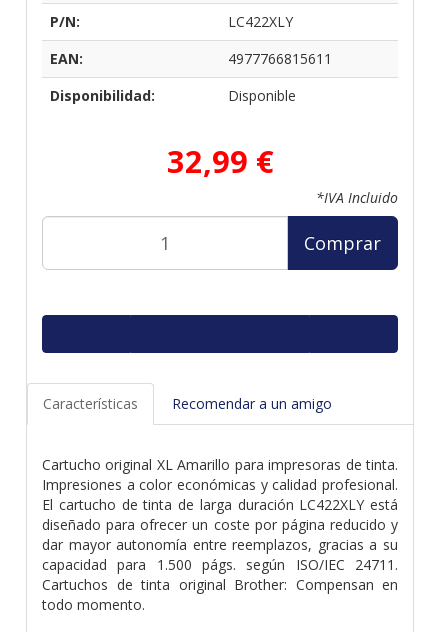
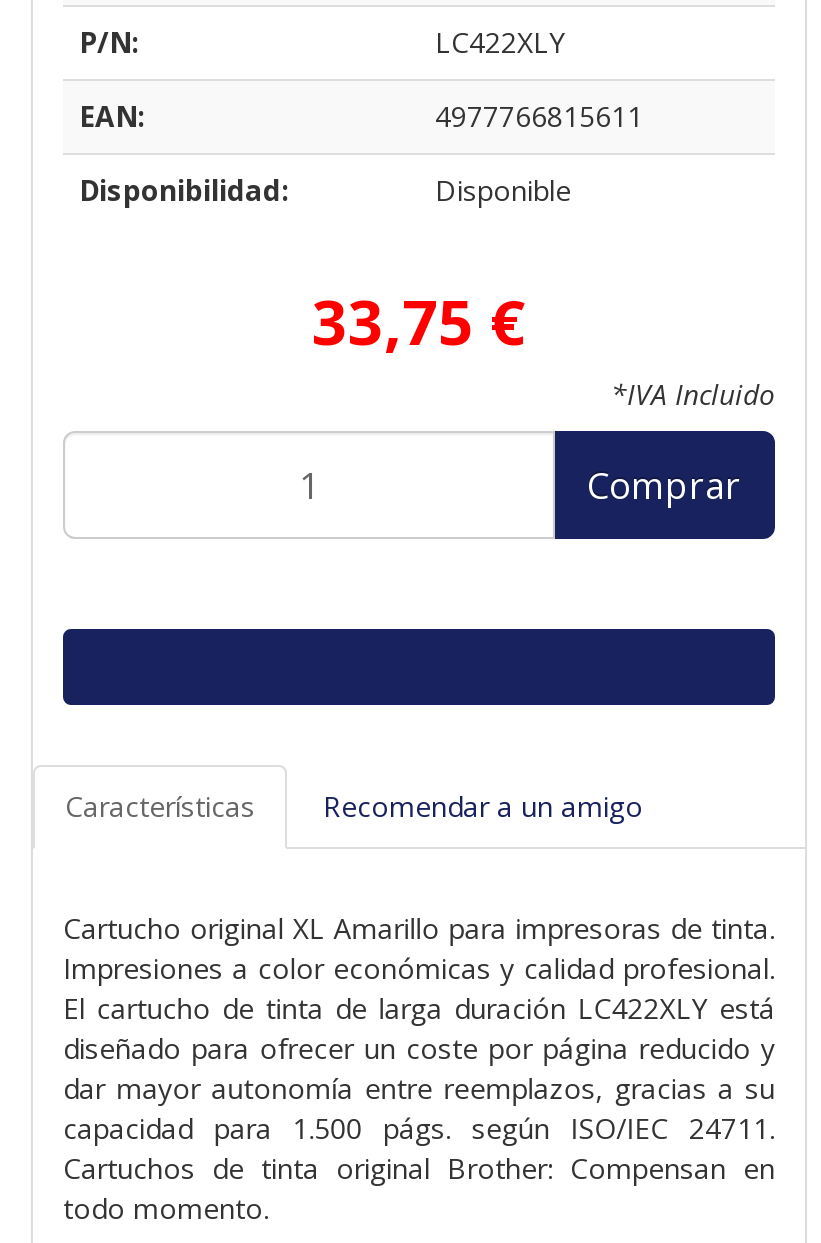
[166,140,273,182] 32,99 € -> [312,278,526,362] 33,75 €

